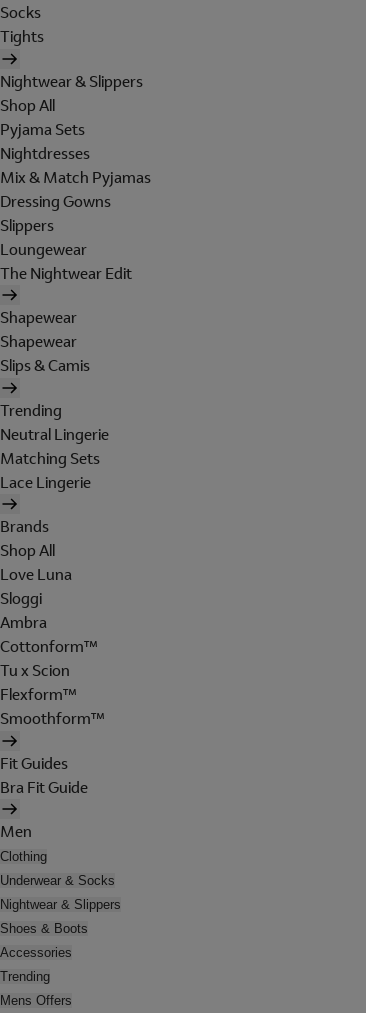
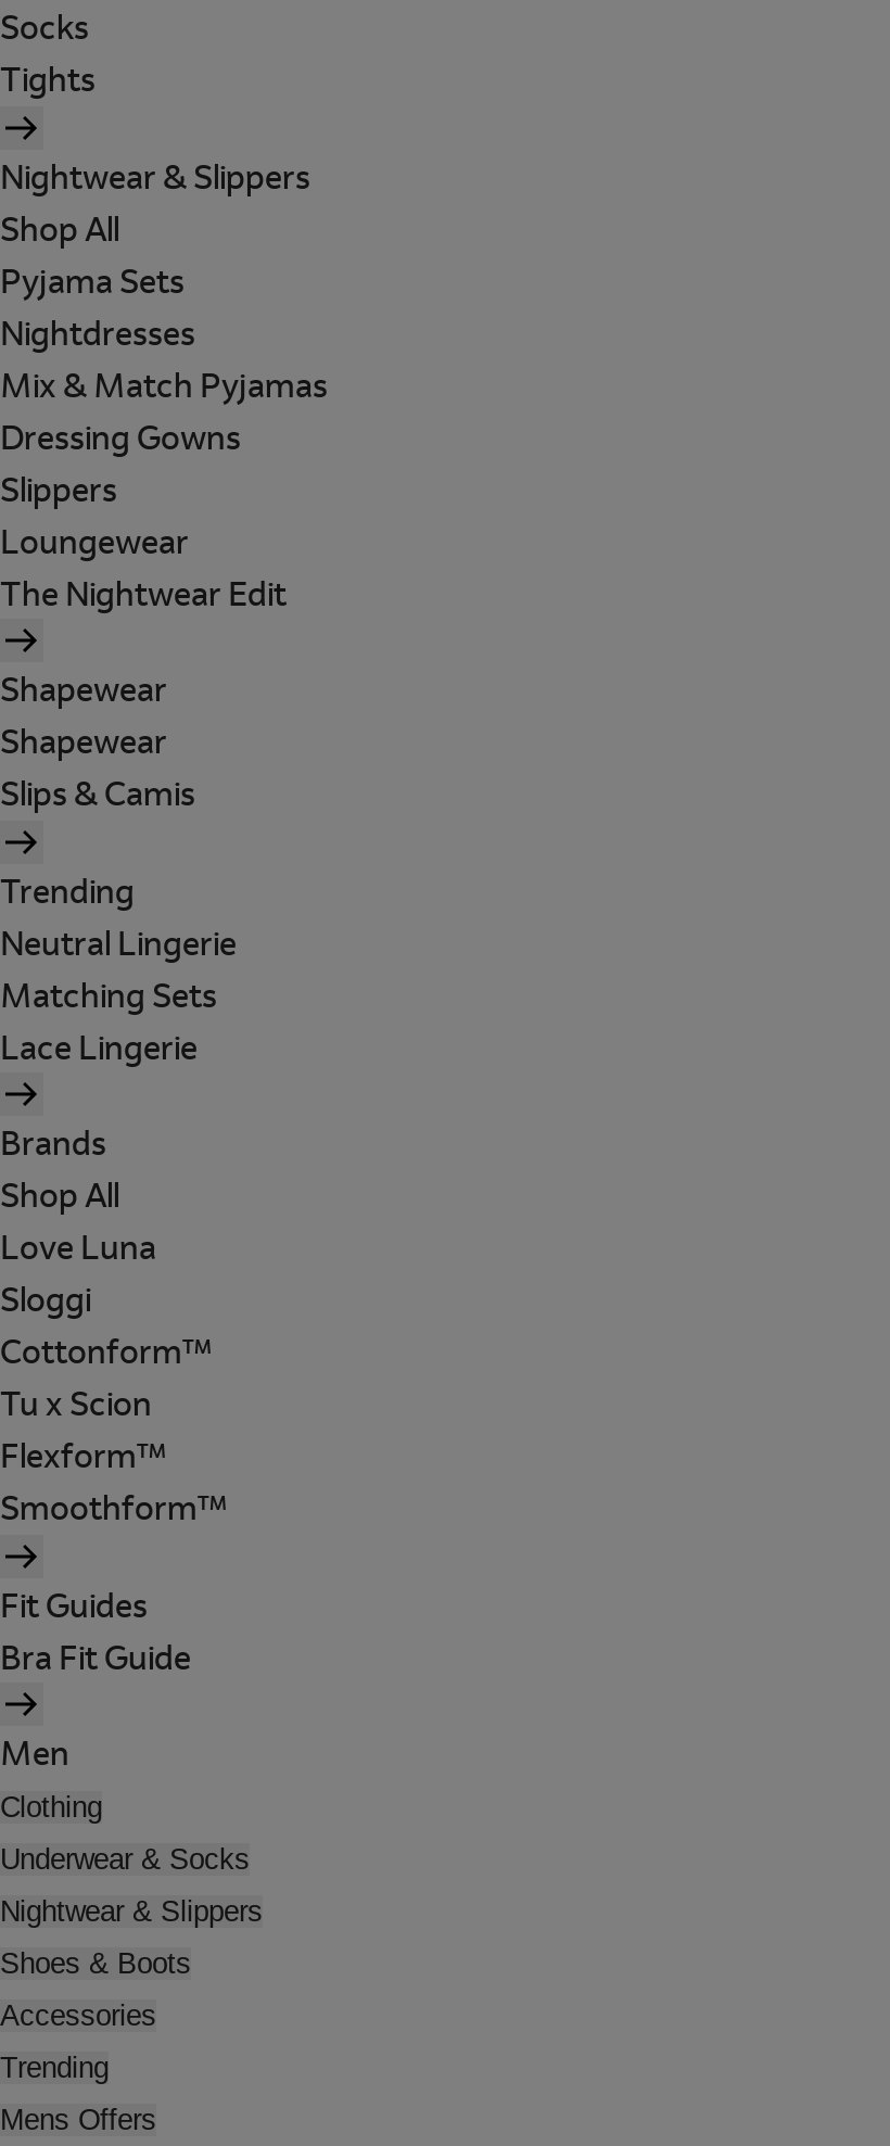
[0,612,47,632] Ambra -> none

